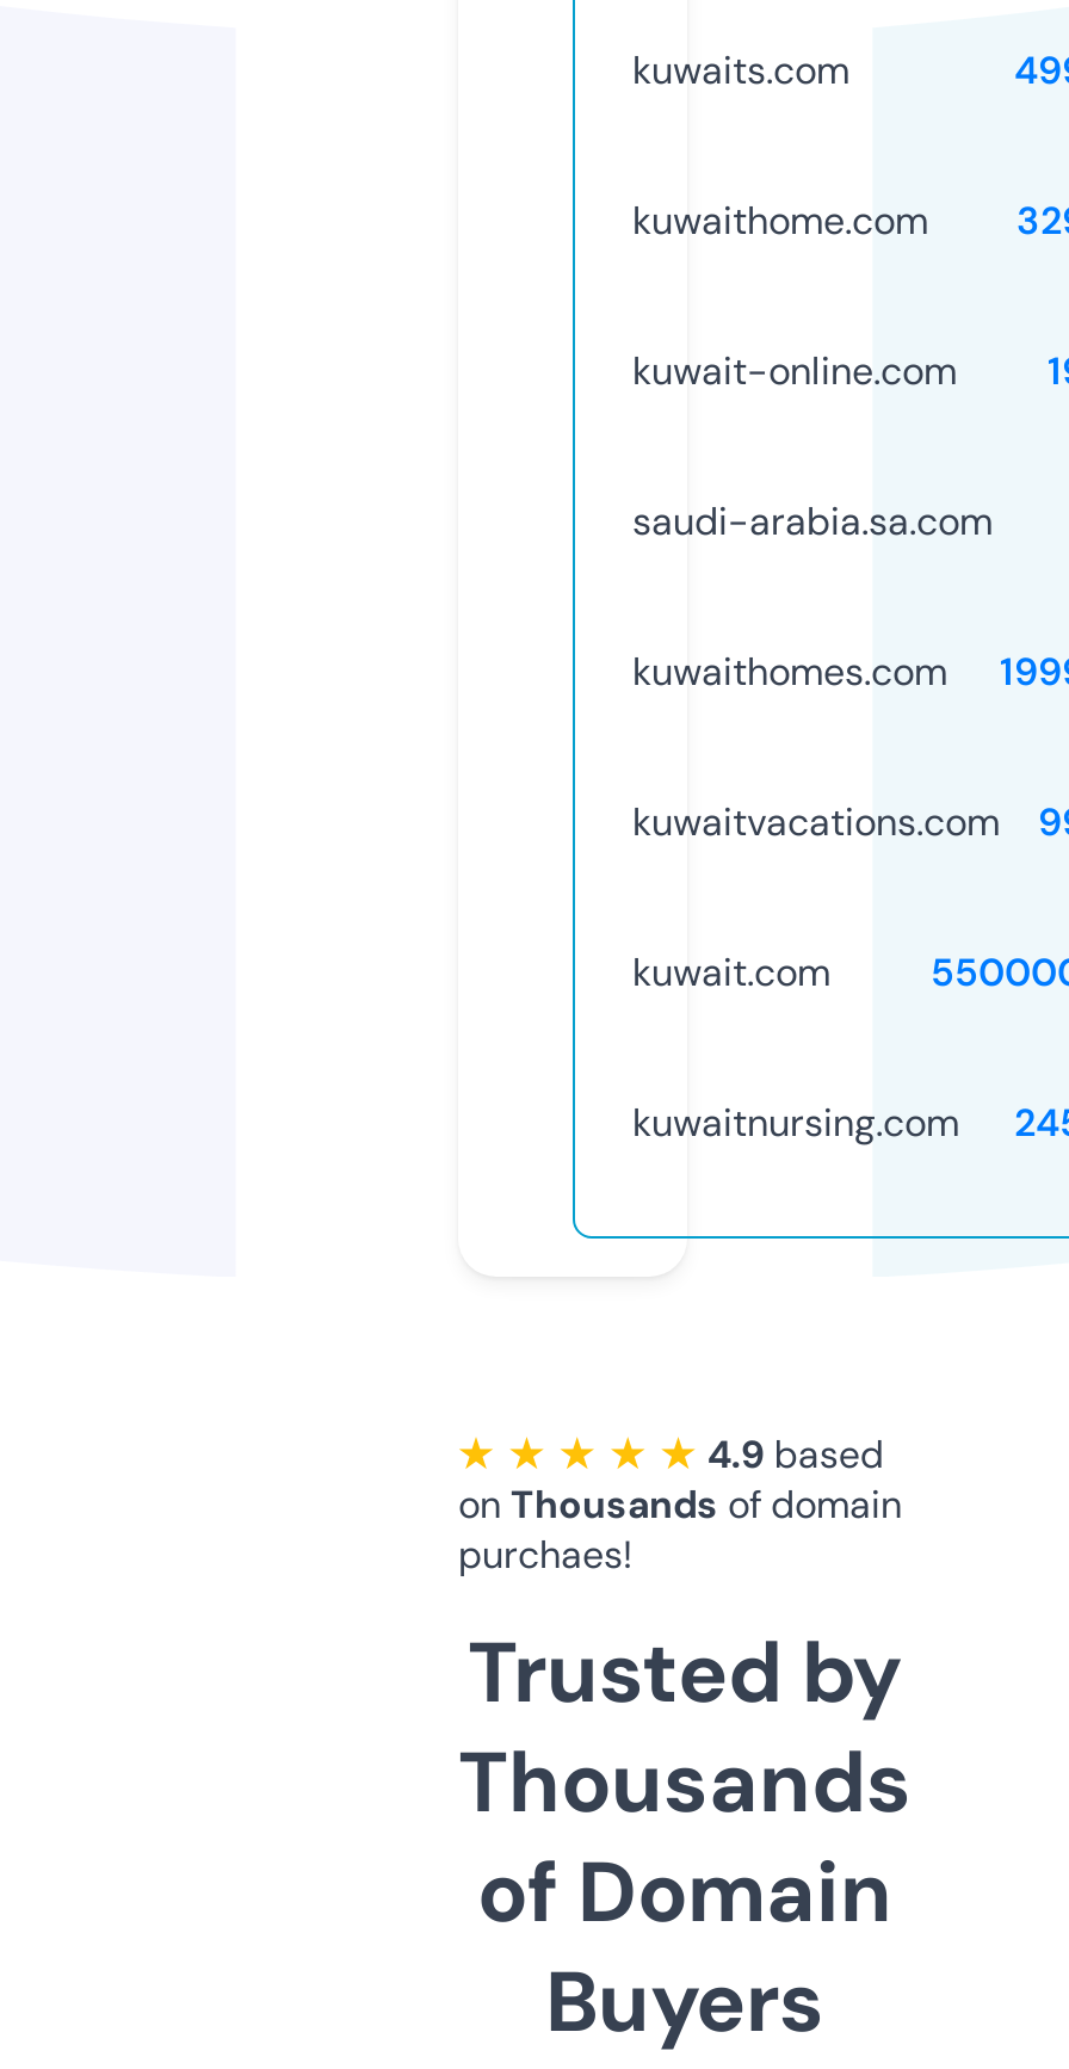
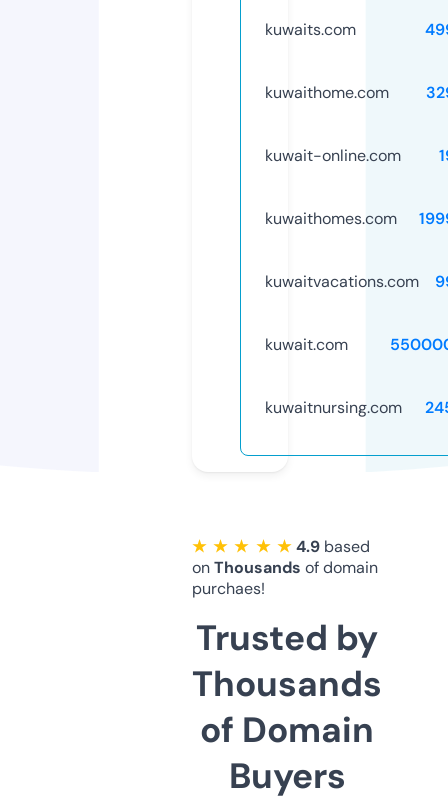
[632,496,993,546] saudi-arabia.sa.com -> none

